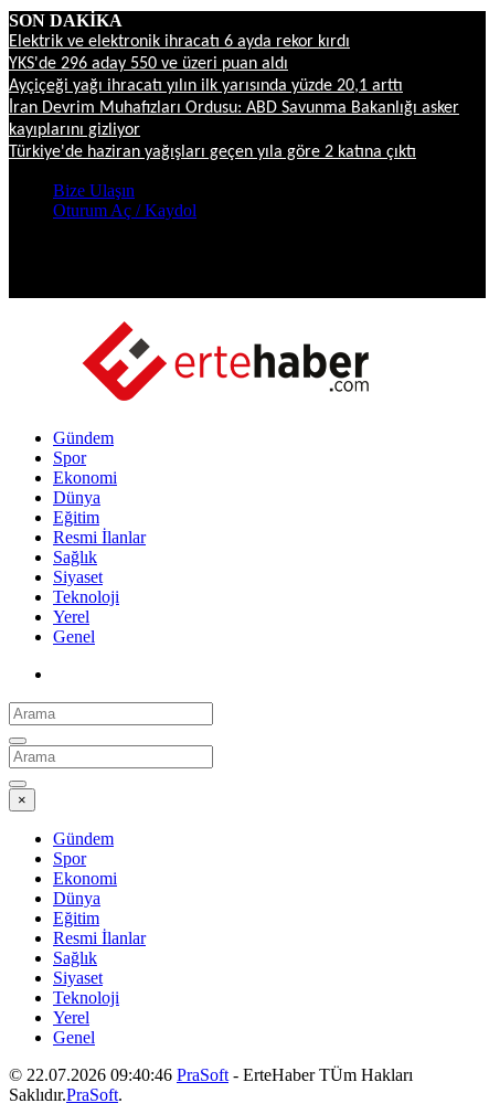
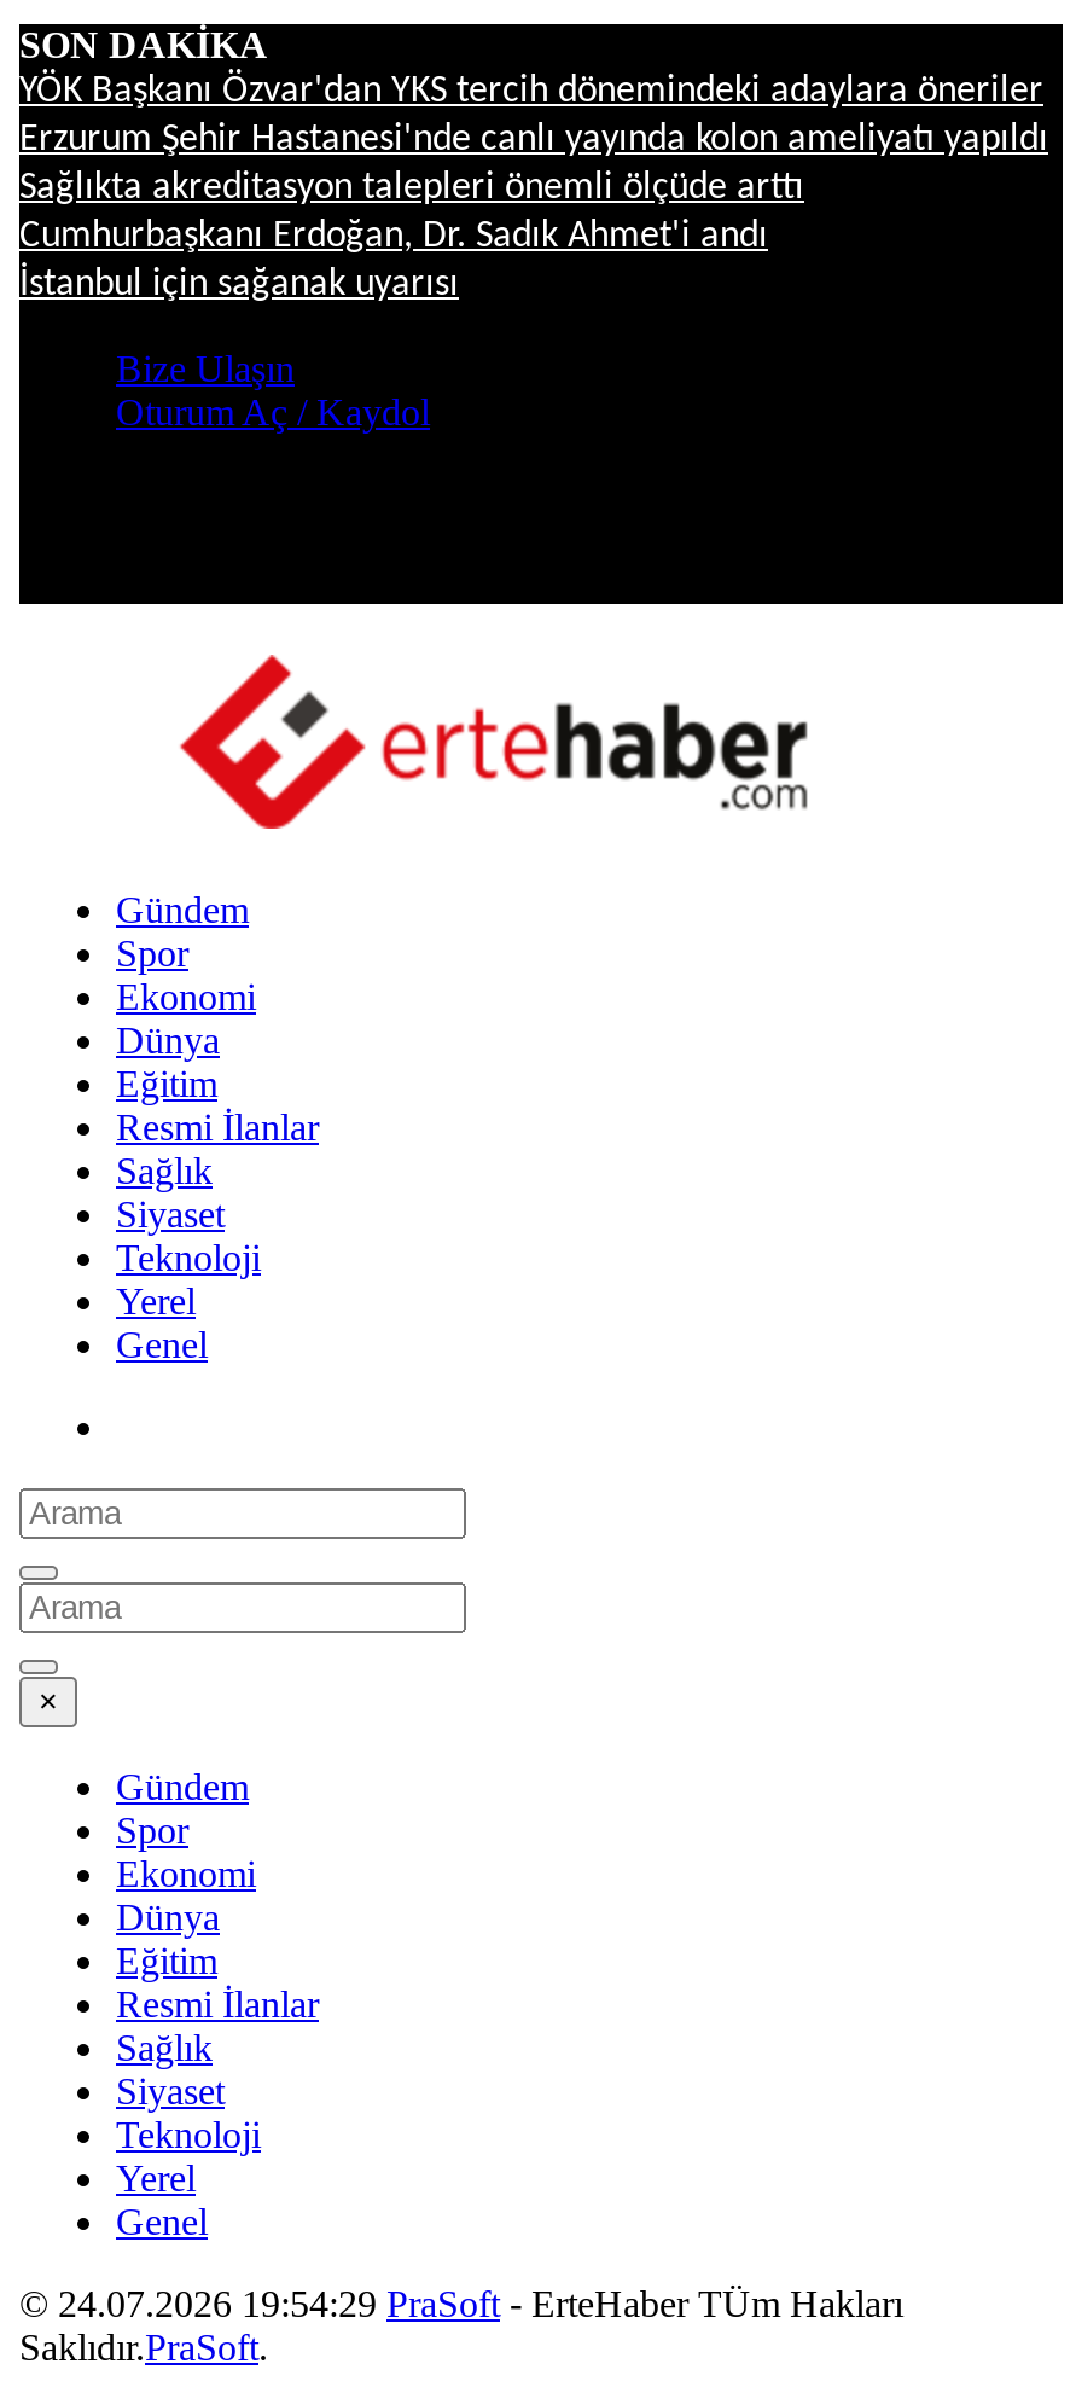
[9,33,459,161] Elektrik ve elektronik ihracatı 6 ayda rekor kırdı | YKS'de 296 aday 550 ve üzeri puan aldı | Ayçiçeği yağı ihracatı yılın ilk yarısında yüzde 20,1 arttı | İran Devrim Muhafızları Ordusu: ABD Savunma Bakanlığı asker | kayıplarını gizliyor | Türkiye'de haziran yağışları geçen yıla göre 2 katına çıktı -> [19,72,1048,304] YÖK Başkanı Özvar'dan YKS tercih dönemindeki adaylara öneriler | Erzurum Şehir Hastanesi'nde canlı yayında kolon ameliyatı yapıldı | Sağlıkta akreditasyon talepleri önemli ölçüde arttı | Cumhurbaşkanı Erdoğan, Dr. Sadık Ahmet'i andı | İstanbul için sağanak uyarısı
[9,1065,413,1084] © 22.07.2026 09:40:46 PraSoft - ErteHaber TÜm Hakları -> [19,2283,903,2324] © 24.07.2026 19:54:29 PraSoft - ErteHaber TÜm Hakları

